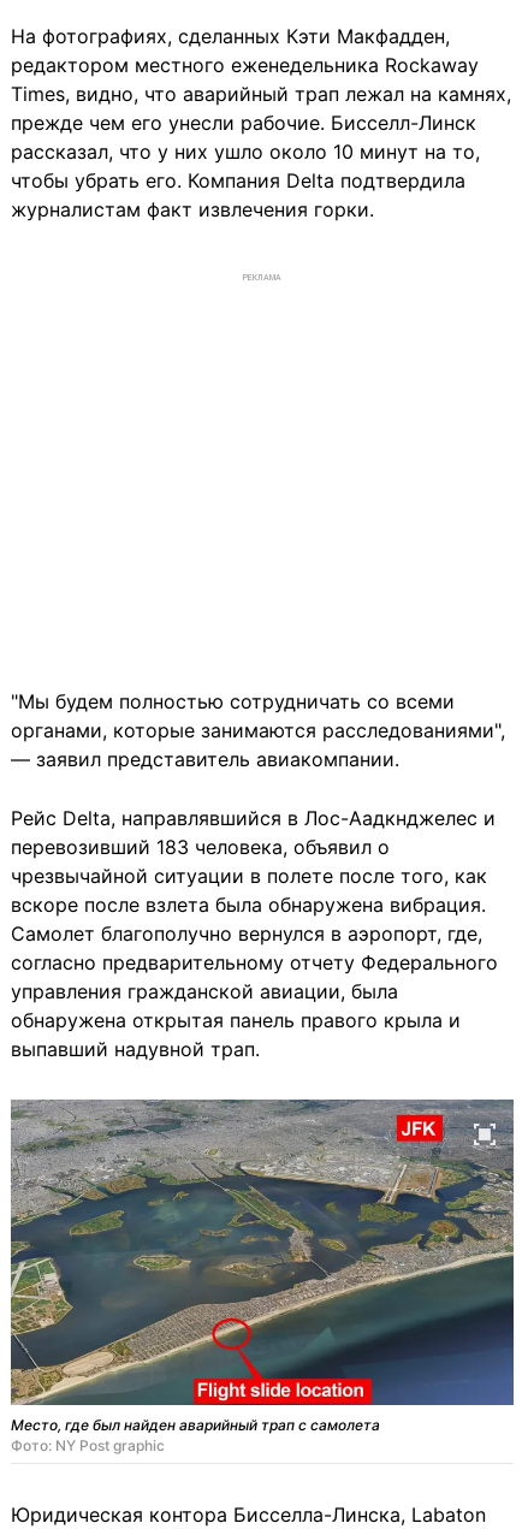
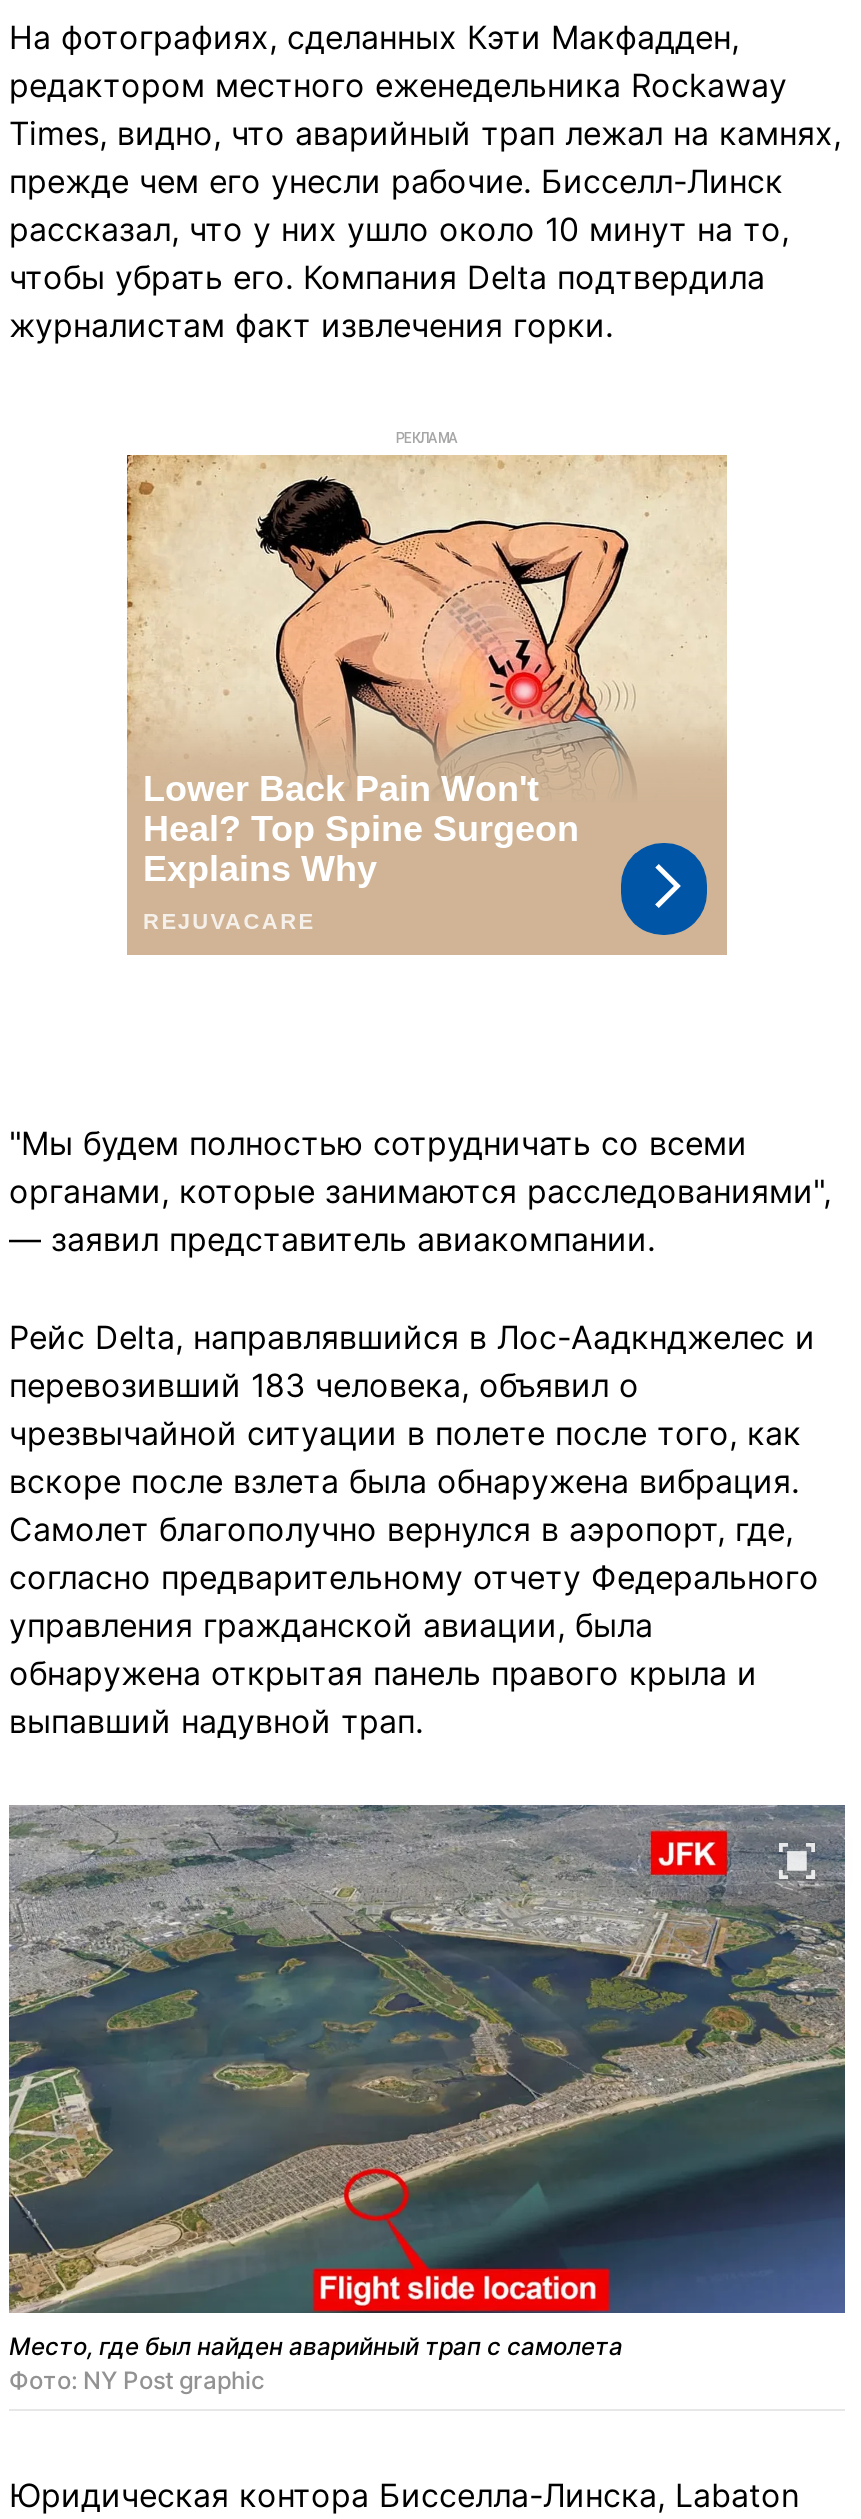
none -> [125,452,729,956] [image]

